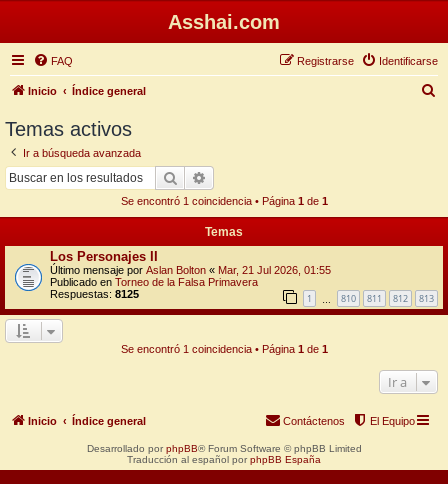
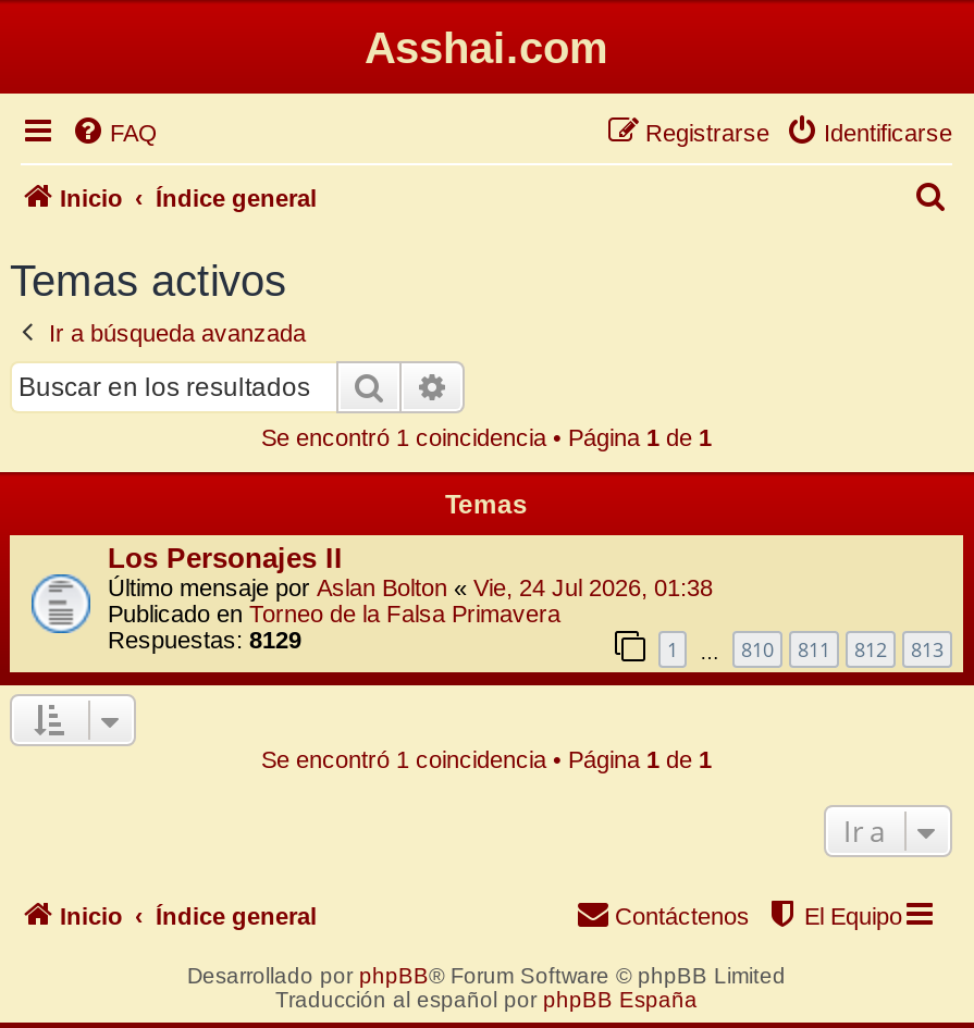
[50,263,331,275] Último mensaje por Aslan Bolton «Mar, 21 Jul 2026, 01:55 -> [108,573,713,599] Último mensaje por Aslan Bolton «Vie, 24 Jul 2026, 01:38
[50,287,139,299] Respuestas: 8125 -> [108,626,301,652] Respuestas: 8129

